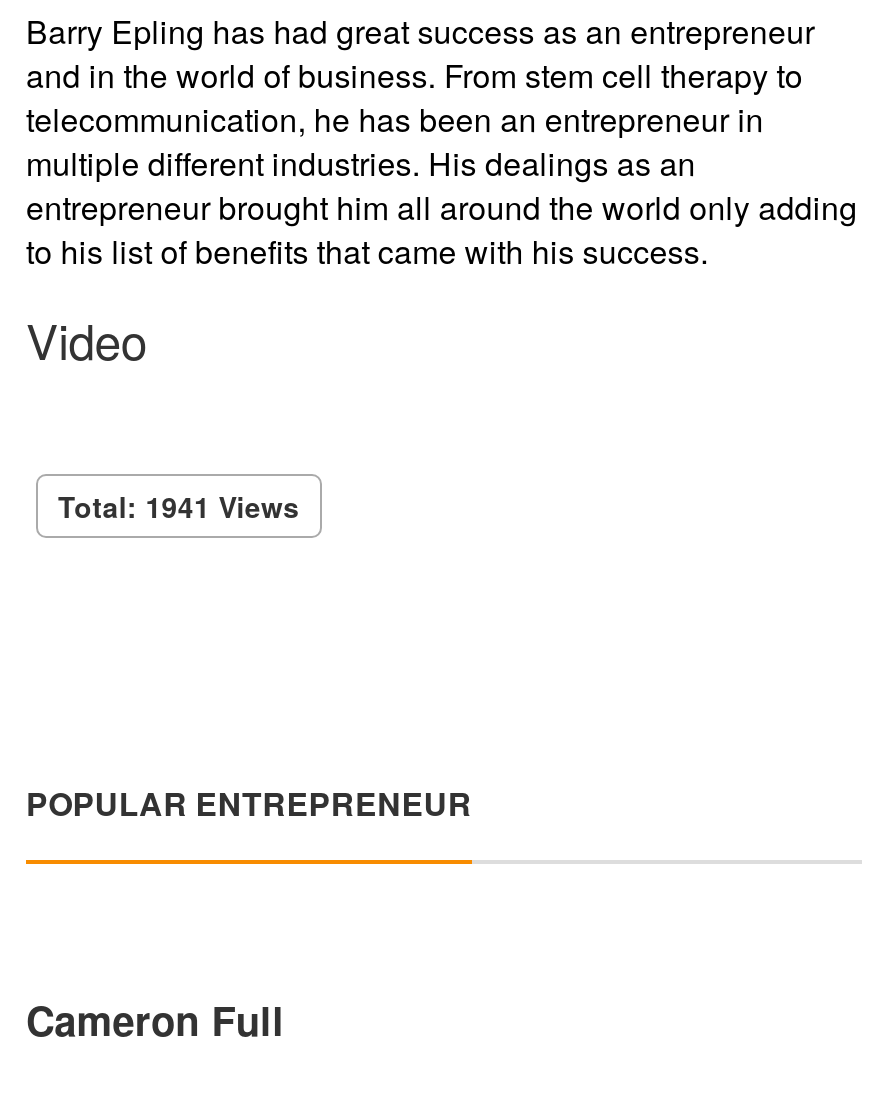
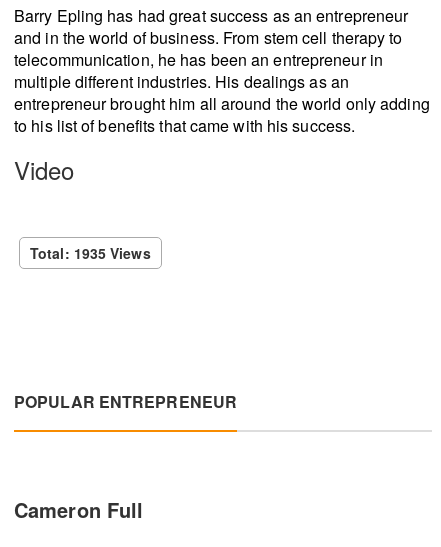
[58,486,299,526] Total: 1941 Views -> [30,243,151,263] Total: 1935 Views

